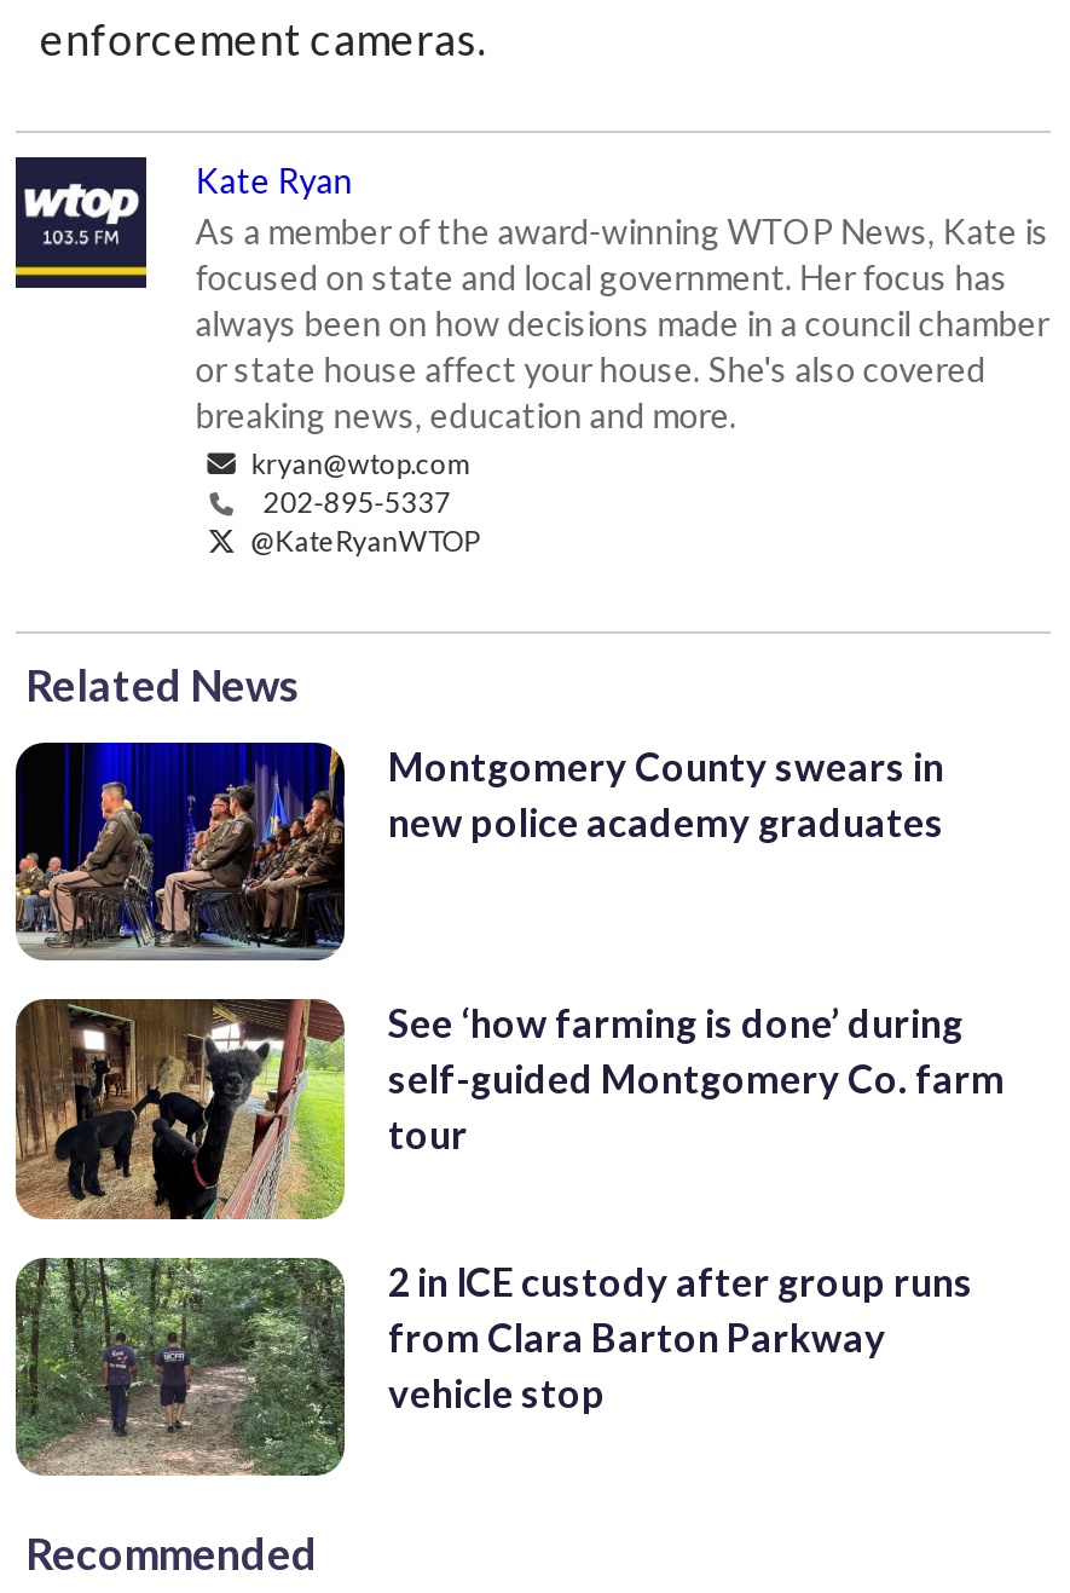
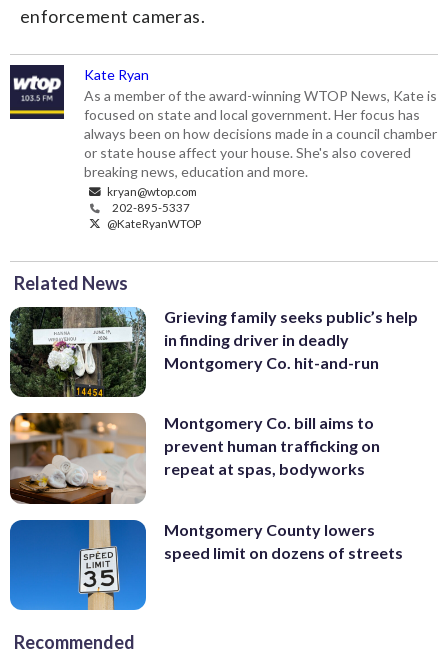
[13,740,944,963] [image] | Montgomery County swears in | new police academy graduates -> [9,306,418,398] [image] | Grieving family seeks public’s help | in finding driver in deadly | Montgomery Co. hit-and-run
[13,997,1005,1222] [image] | See ‘how farming is done’ during | self-guided Montgomery Co. farm | tour -> [9,412,380,505] [image] | Montgomery Co. bill aims to | prevent human trafficking on | repeat at spas, bodyworks
[13,1256,973,1478] [image] | 2 in ICE custody after group runs | from Clara Barton Parkway | vehicle stop -> [9,519,403,611] [image] | Montgomery County lowers | speed limit on dozens of streets

